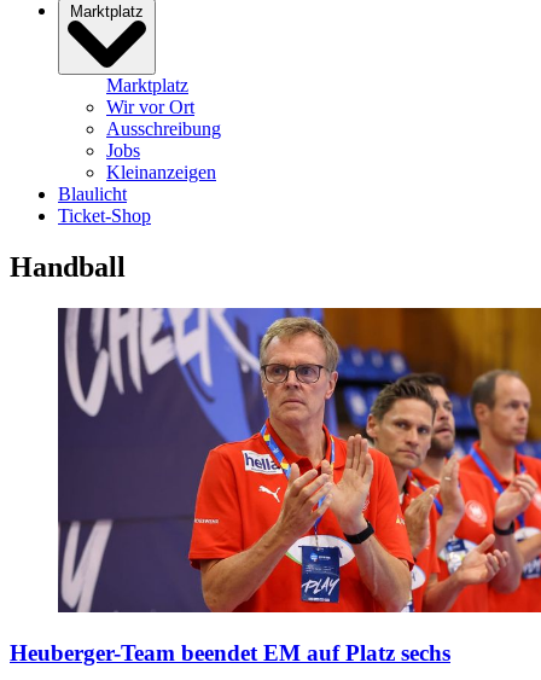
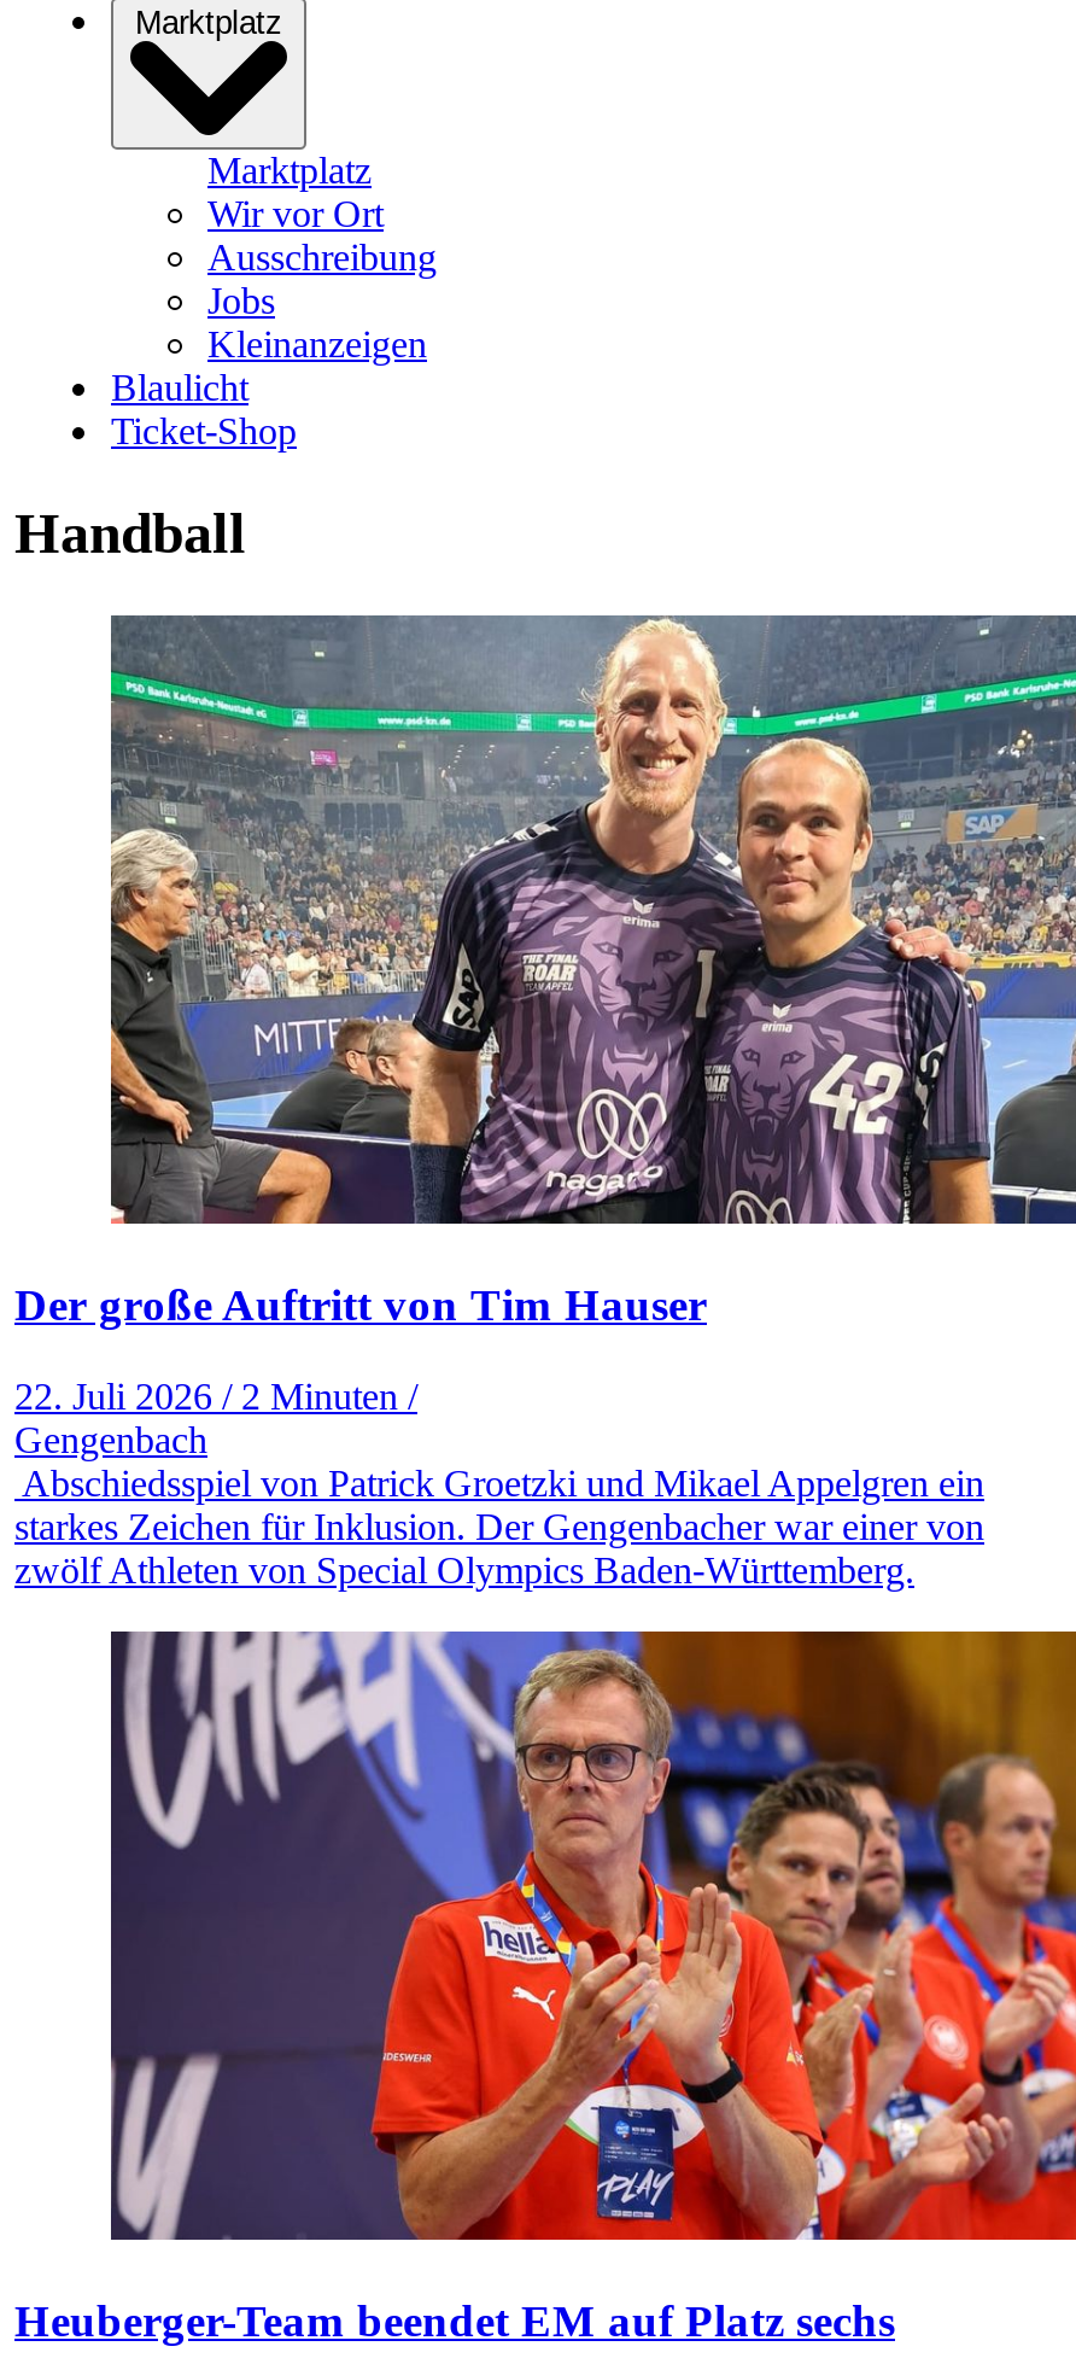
none -> [14,613,1069,1592] [image] | Der große Auftritt von Tim Hauser | 22. Juli 2026 / 2 Minuten / | Gengenbach | Abschiedsspiel von Patrick Groetzki und Mikael Appelgren ein | starkes Zeichen für Inklusion. Der Gengenbacher war einer von | zwölf Athleten von Special Olympics Baden-Württemberg.

